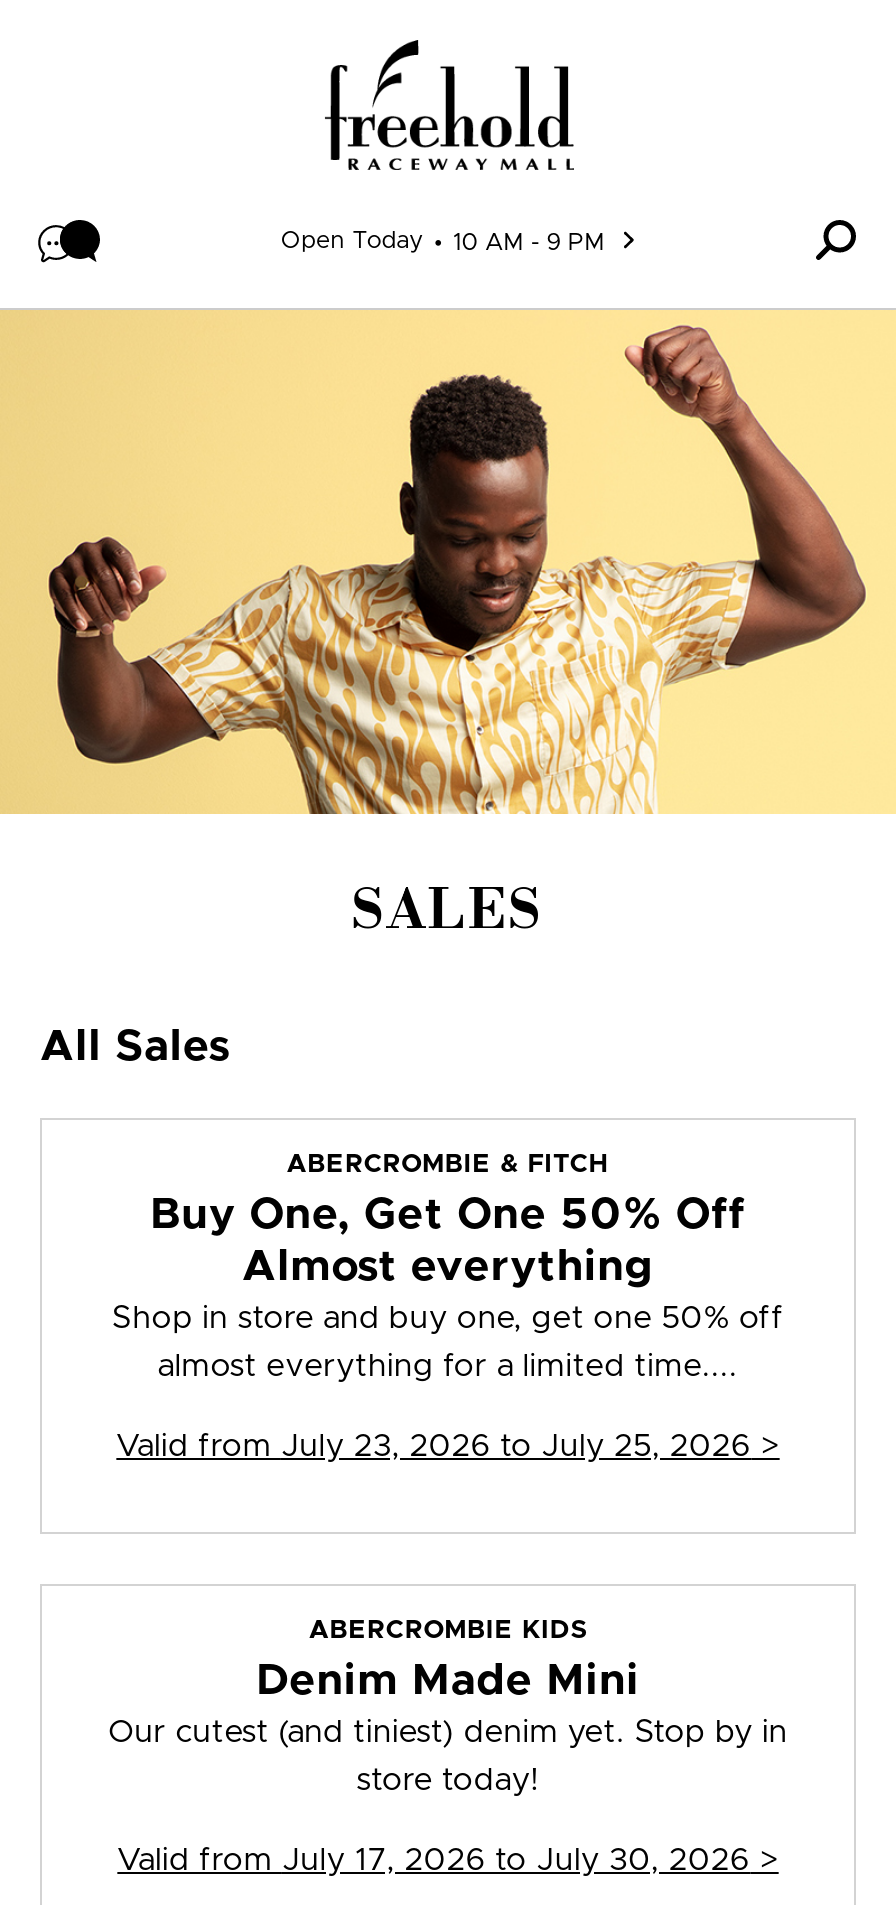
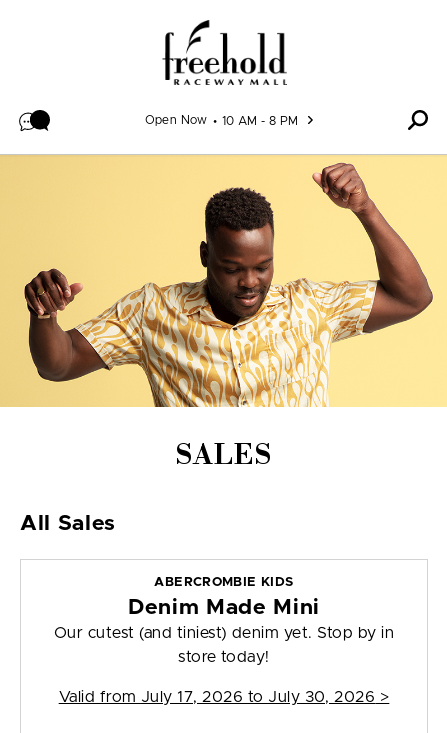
[281,227,424,251] Open Today -> [145,113,208,125] Open Now
[453,229,605,253] 10 AM - 9 PM -> [222,114,298,126] 10 AM - 8 PM
[112,1152,784,1462] ABERCROMBIE & FITCH | Buy One, Get One 50% Off | Almost everything | Shop in store and buy one, get one 50% off | almost everything for a limited time.... | Valid from July 23, 2026 to July 25, 2026 > -> none

